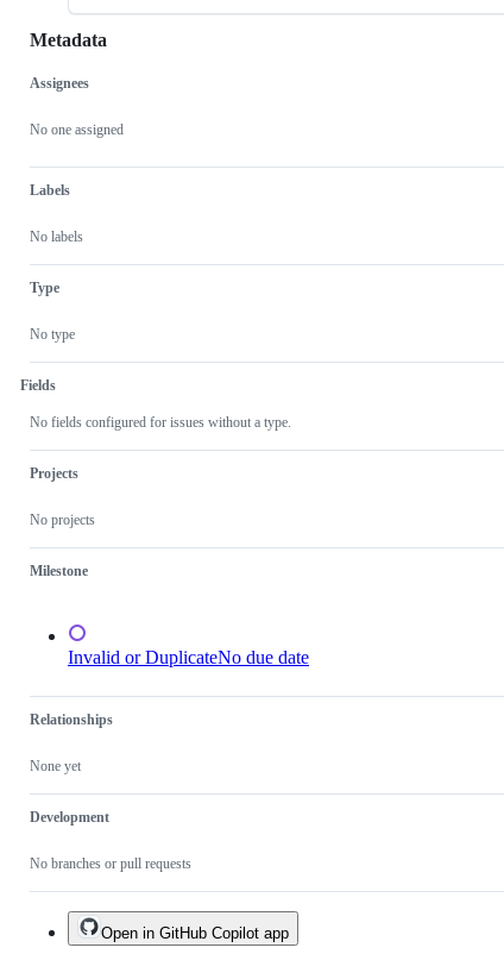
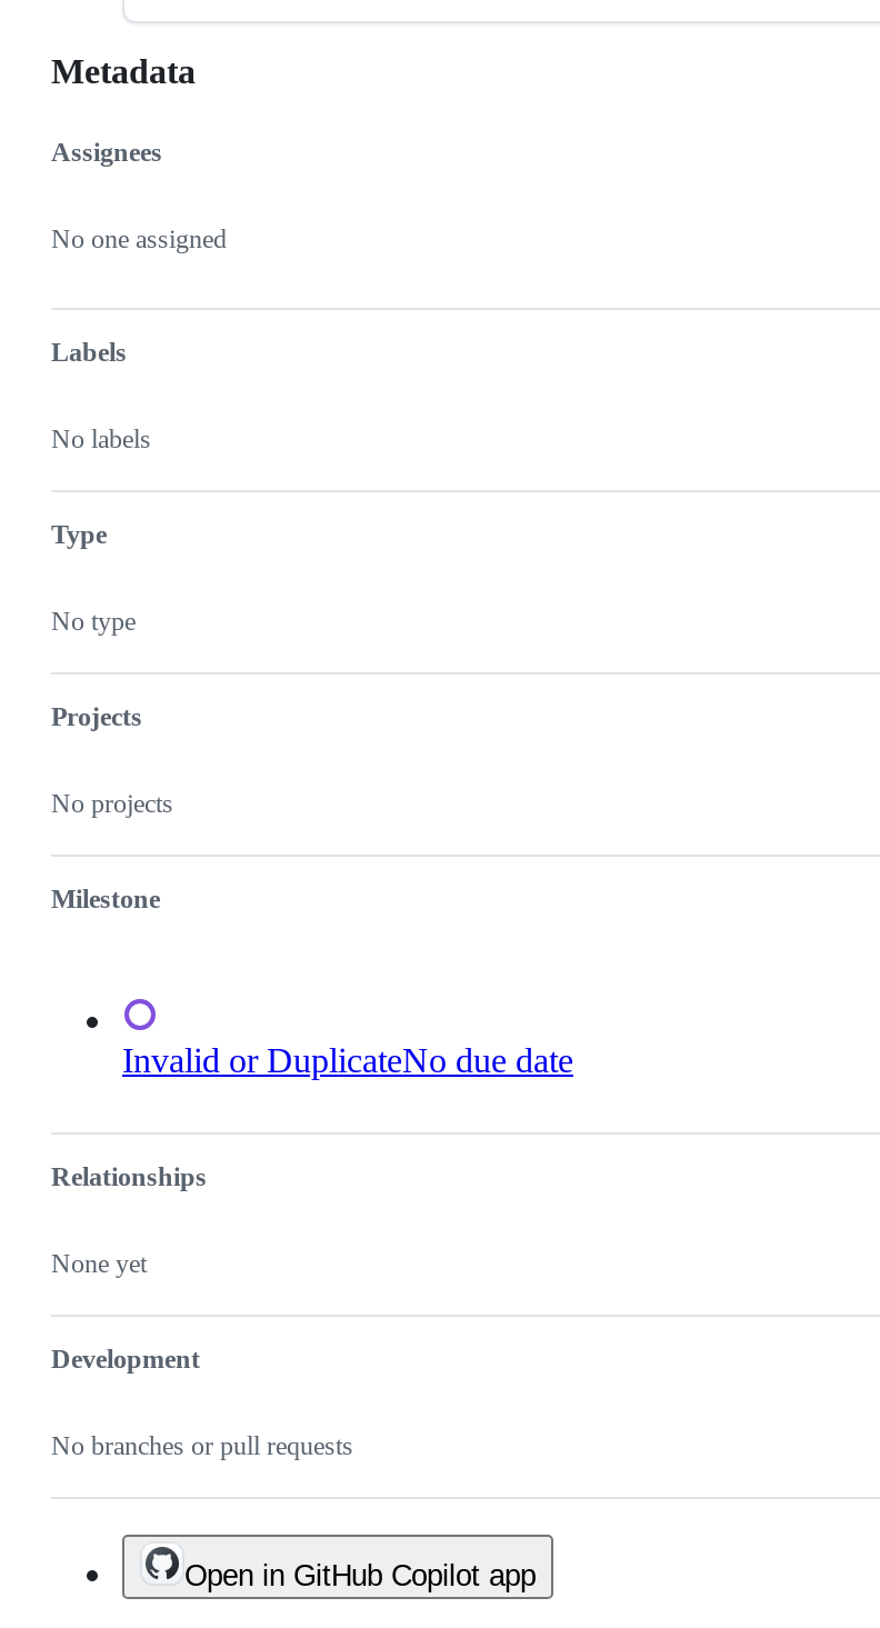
[20,377,291,431] Fields | No fields configured for issues without a type. -> none

